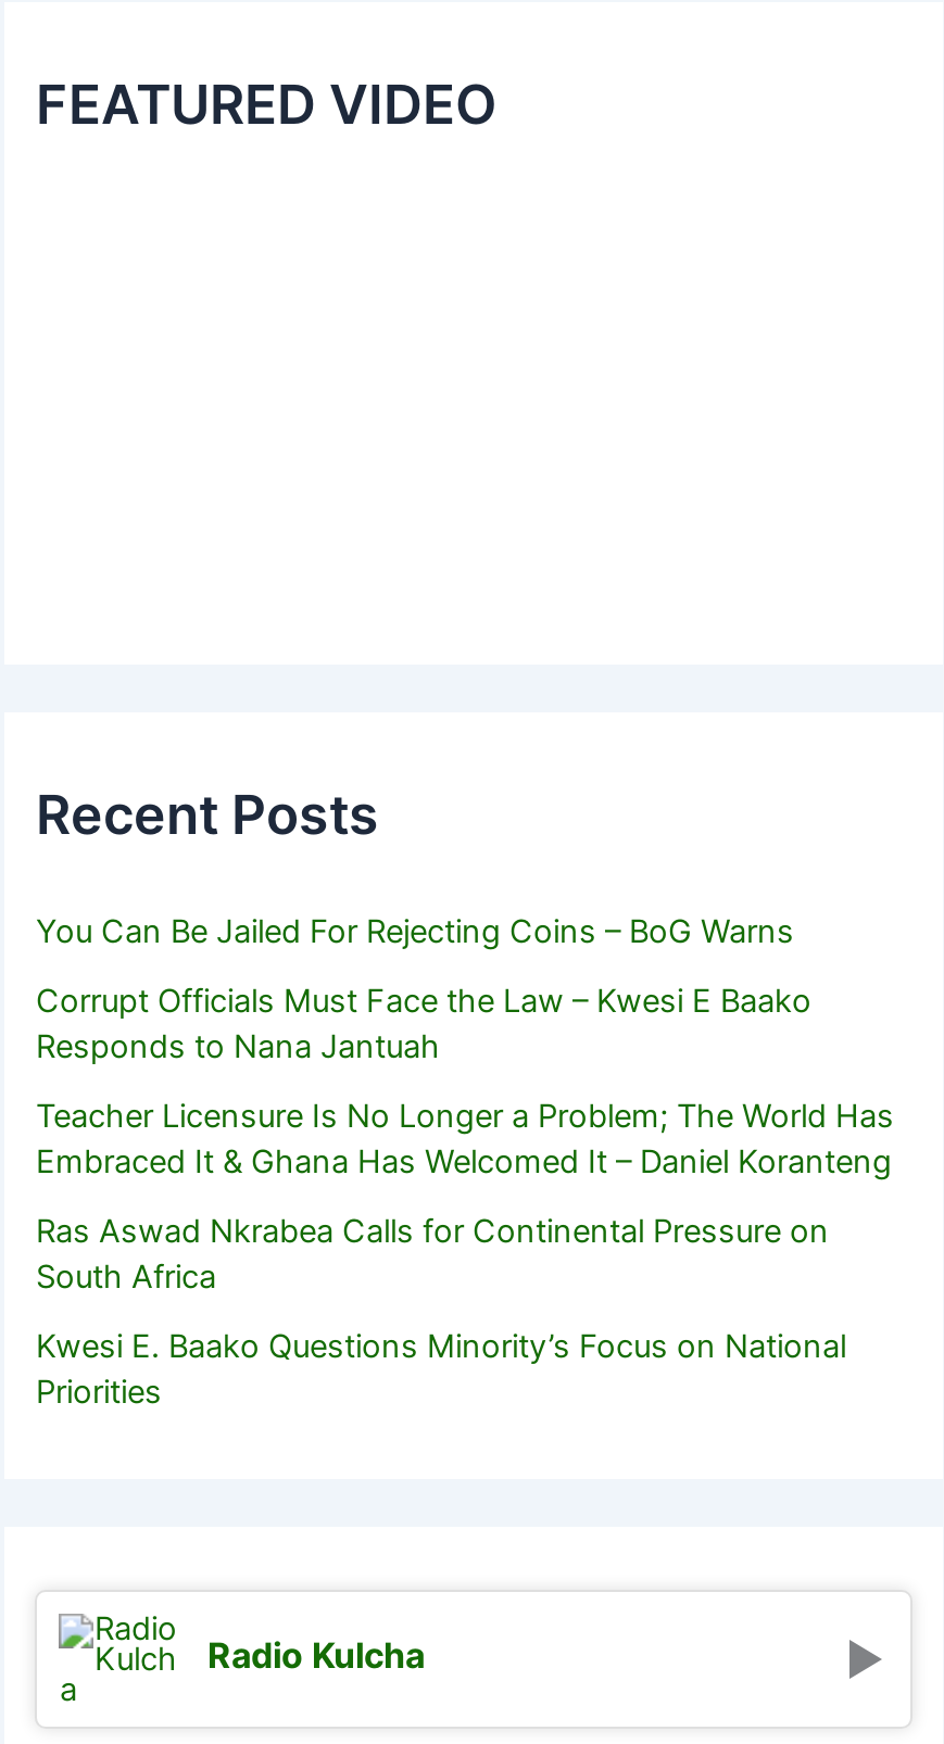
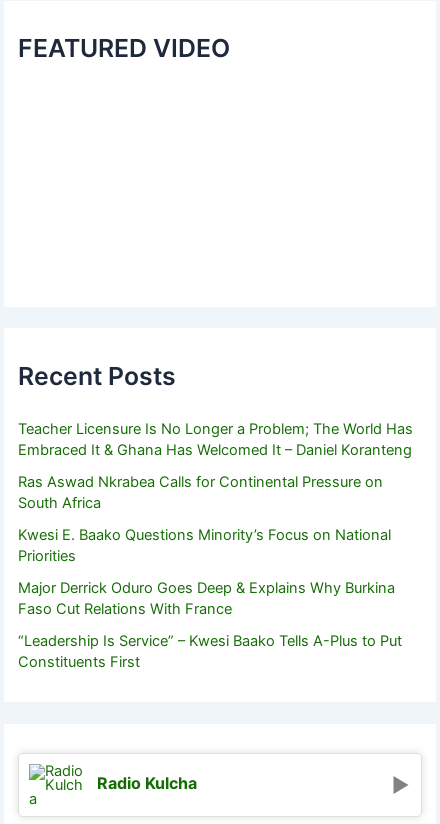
[36,913,811,1067] You Can Be Jailed For Rejecting Coins – BoG Warns | Corrupt Officials Must Face the Law – Kwesi E Baako | Responds to Nana Jantuah -> none
moved [36,1097,894,1412] -> [18,420,413,565]: Teacher Licensure Is No Longer a Problem; The World Has | Embraced It & Ghana Has Welcomed It – Daniel Koranteng | Ras Aswad Nkrabea Calls for Continental Pressure on | South Africa | Kwesi E. Baako Questions Minority’s Focus on National | Priorities
none -> [18,579,402,671] Major Derrick Oduro Goes Deep & Explains Why Burkina | Faso Cut Relations With France | “Leadership Is Service” – Kwesi Baako Tells A-Plus to Put | Constituents First

